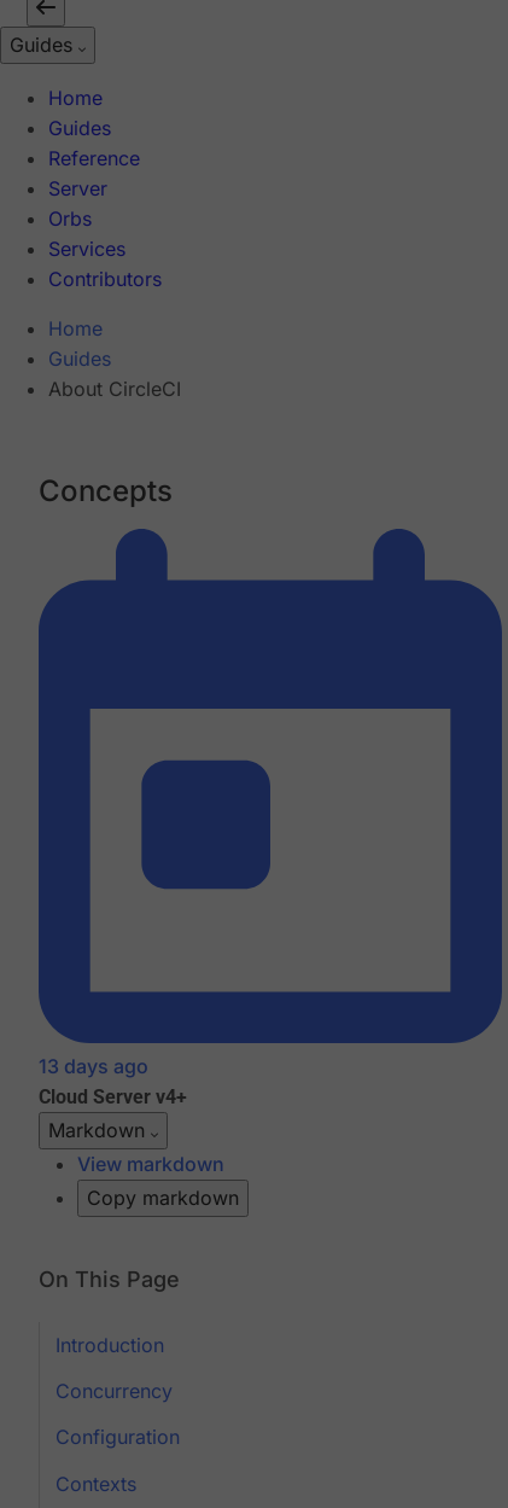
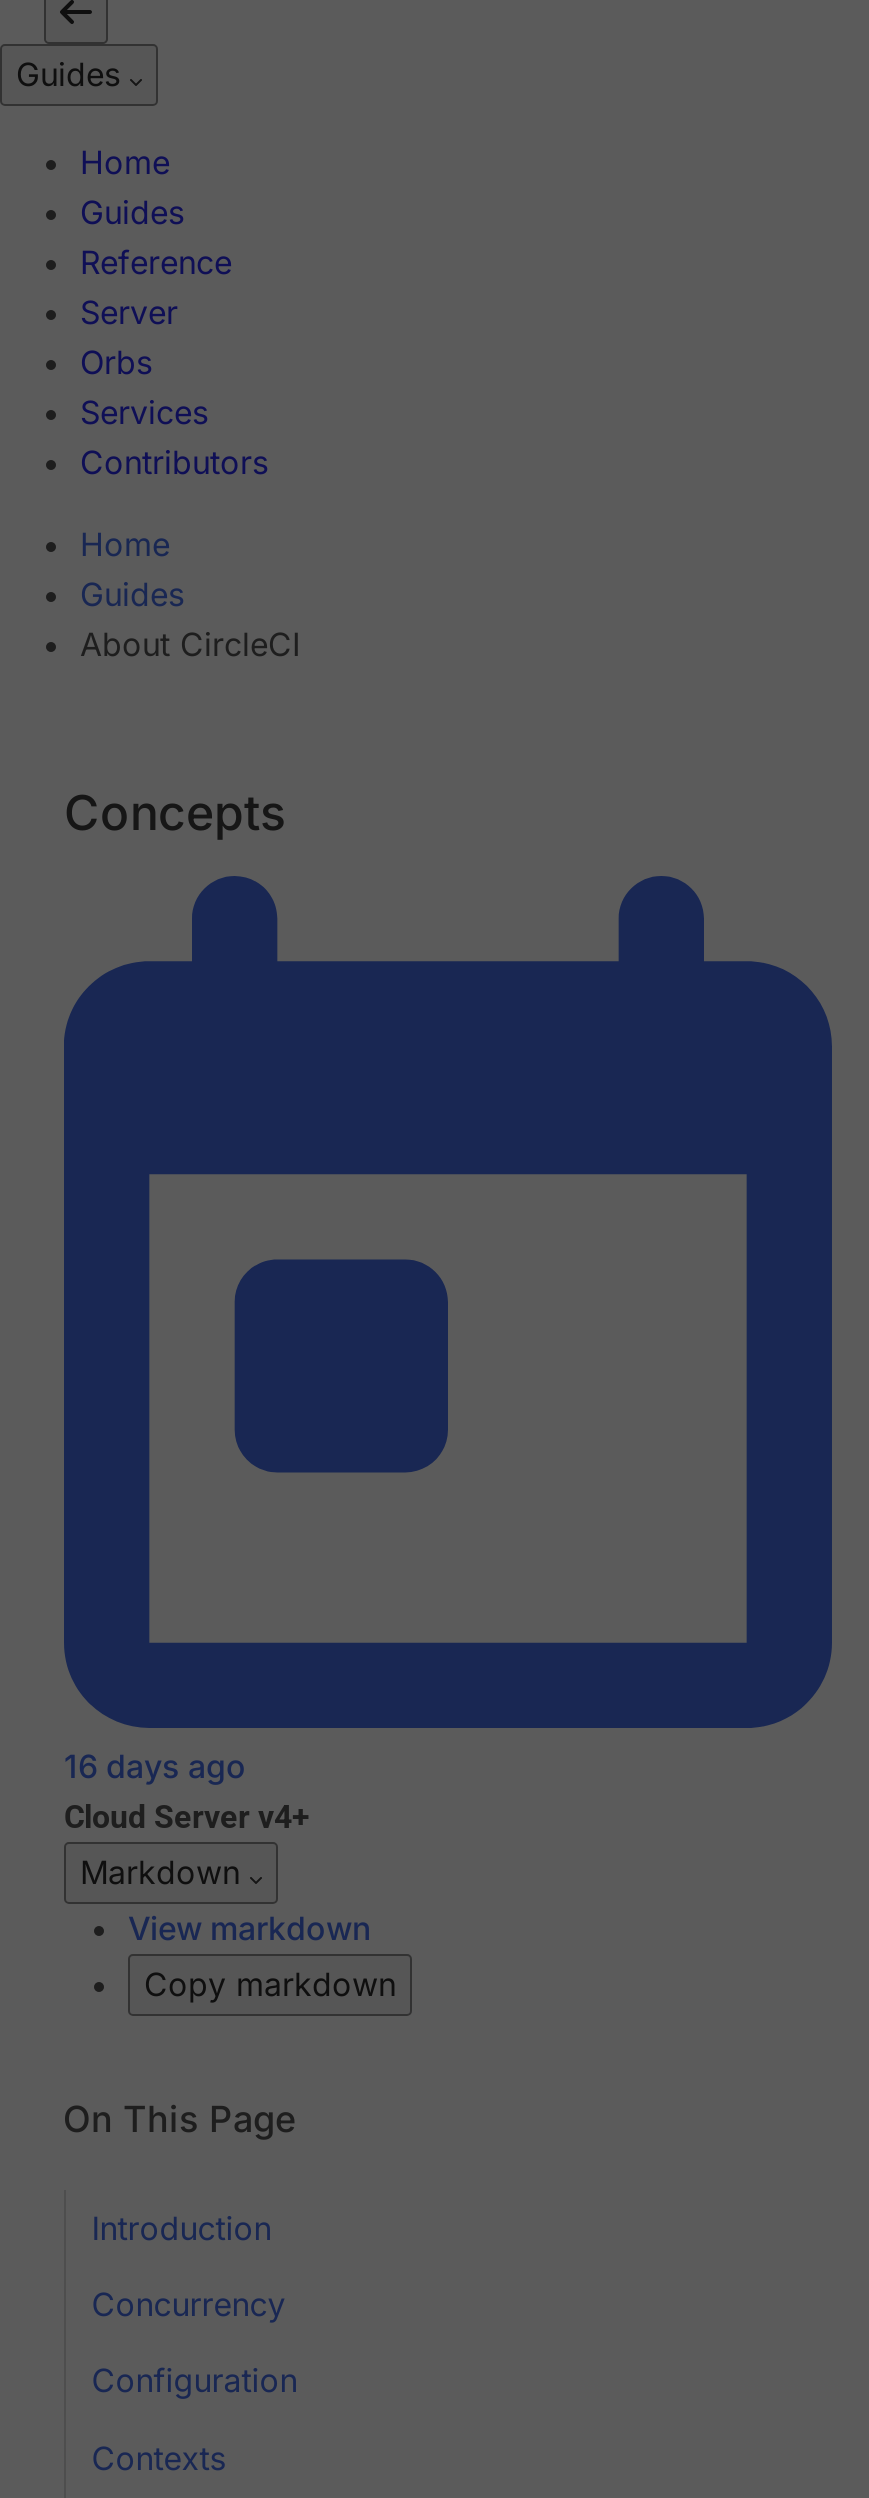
[39,1055,148,1079] 13 days ago -> [64,1747,246,1787] 16 days ago

